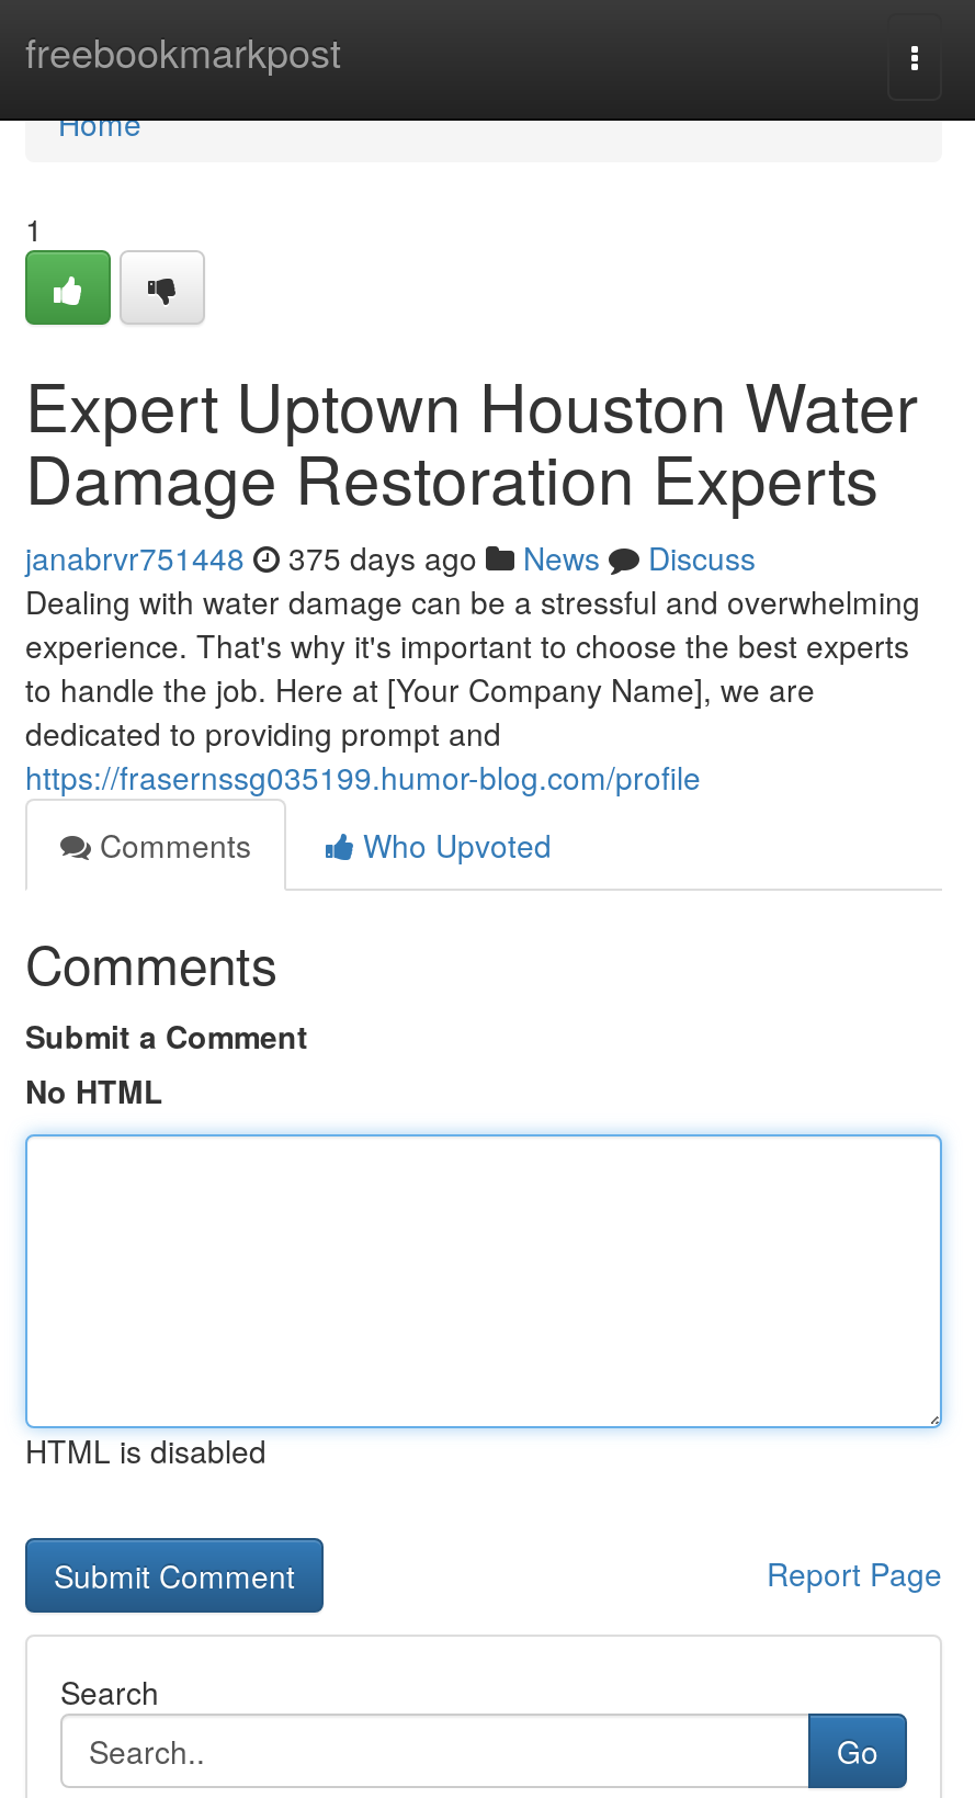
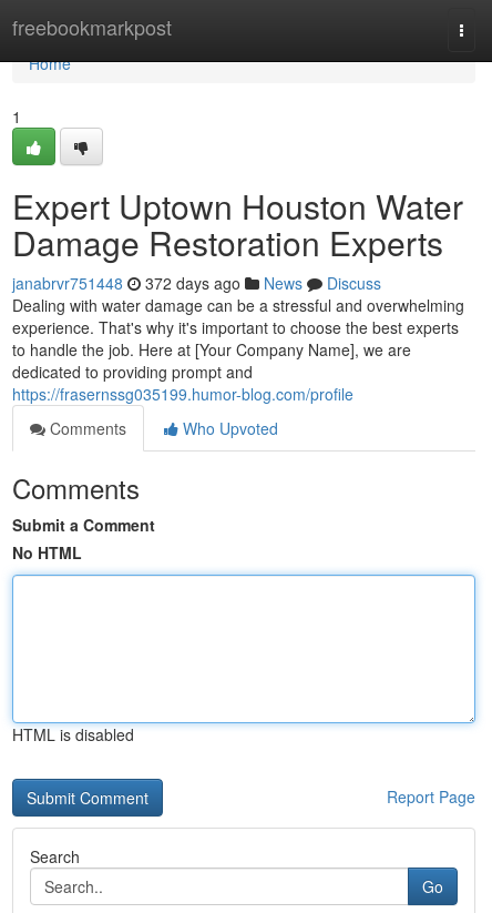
[25,535,756,579] janabrvr751448 375 days ago News Discuss -> [12,272,381,294] janabrvr751448 372 days ago News Discuss

